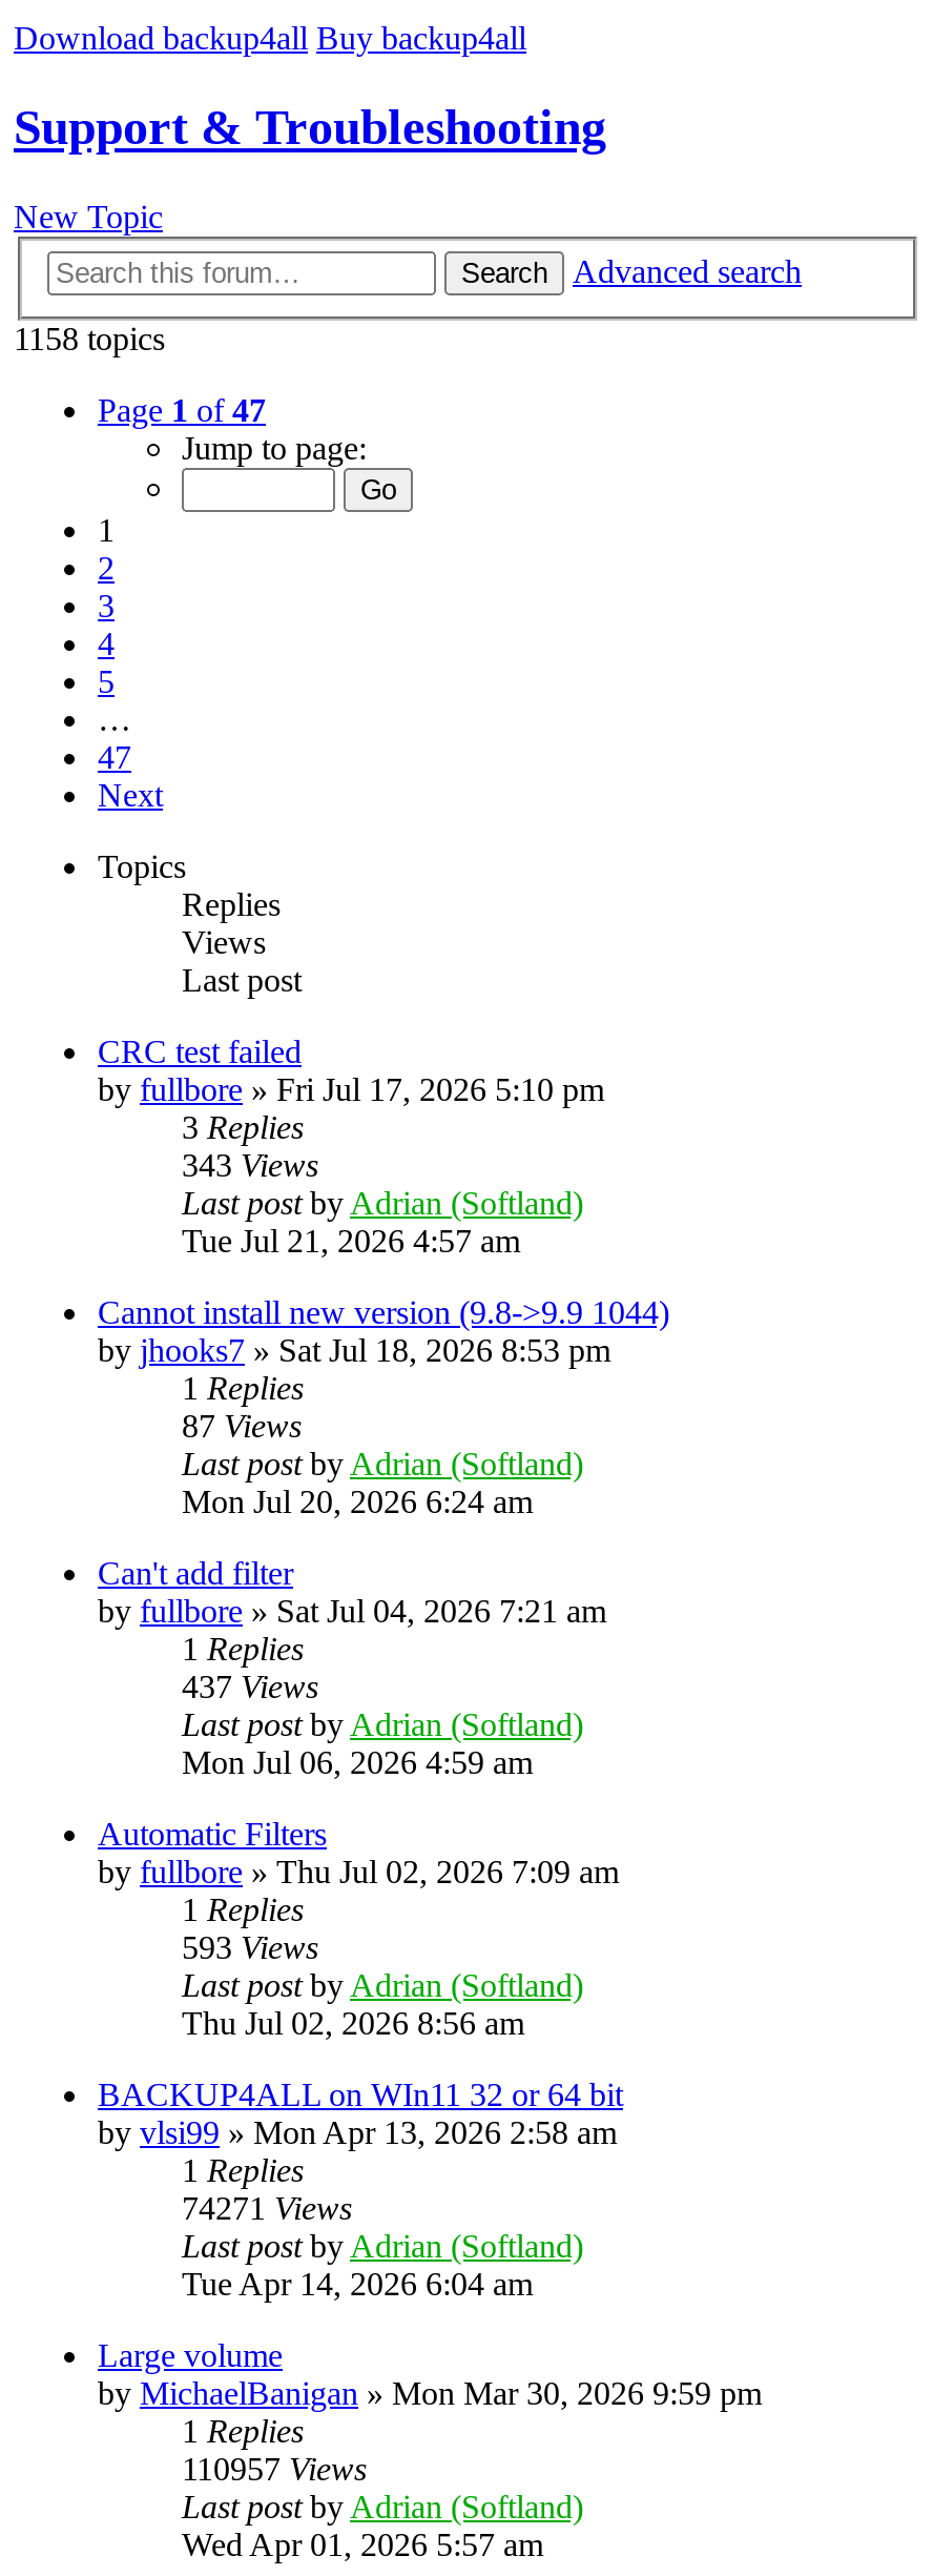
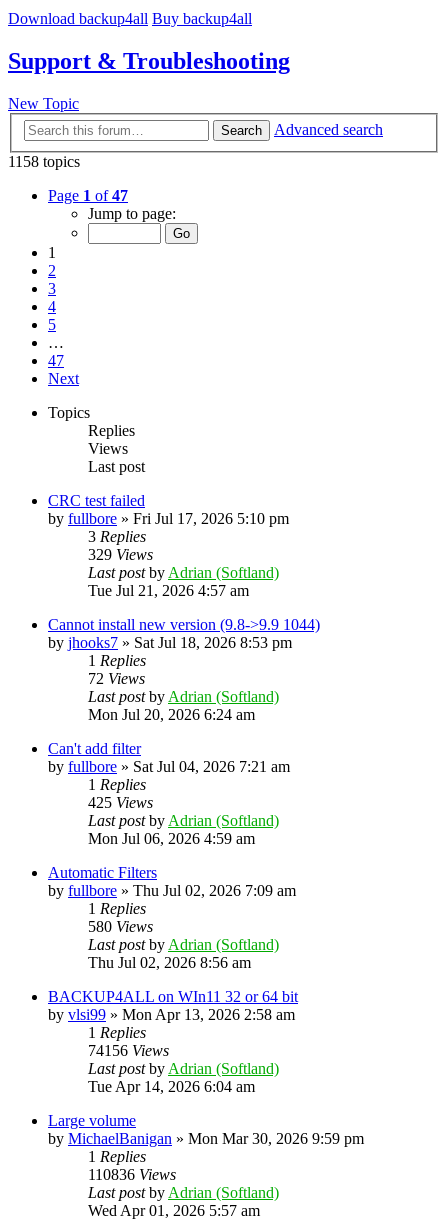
[182,1148,318,1183] 343 Views -> [88,546,153,563] 329 Views
[182,1408,302,1444] 87 Views -> [88,670,145,687] 72 Views
[182,1669,318,1705] 437 Views -> [88,794,153,811] 425 Views
[182,1930,318,1966] 593 Views -> [88,918,153,935] 580 Views
[182,2191,352,2227] 74271 Views -> [88,1042,169,1059] 74156 Views
[182,2452,367,2487] 110957 Views -> [88,1166,176,1183] 110836 Views

